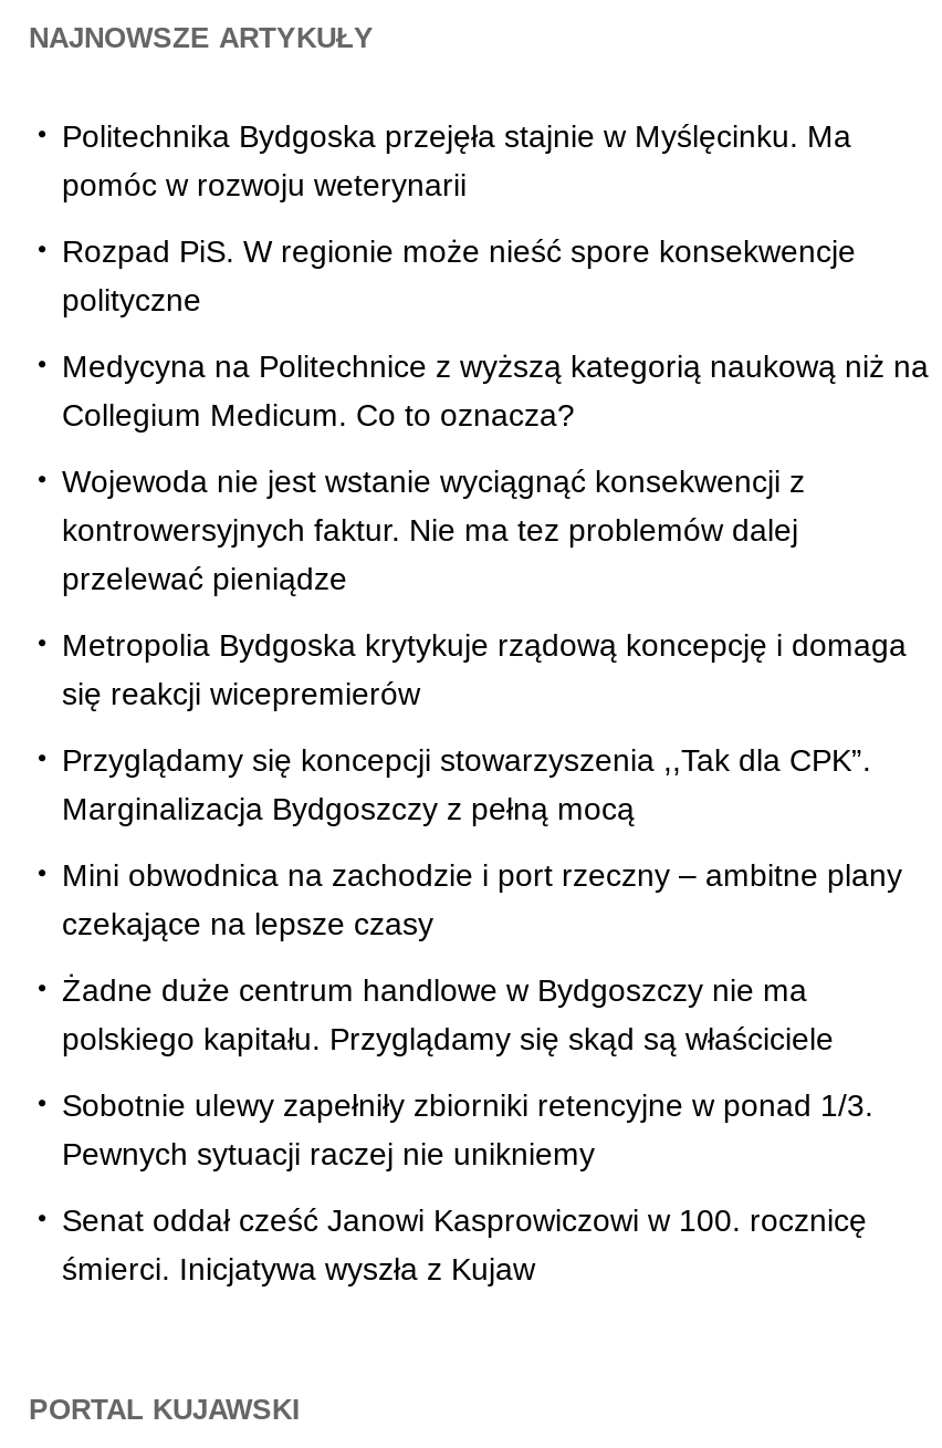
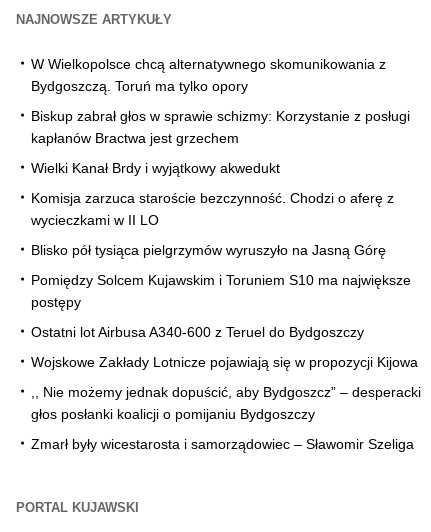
[62,118,851,202] Politechnika Bydgoska przejęła stajnie w Myślęcinku. Ma | pomóc w rozwoju weterynarii -> [31,56,386,94] W Wielkopolsce chcą alternatywnego skomunikowania z | Bydgoszczą. Toruń ma tylko opory
[62,233,856,317] Rozpad PiS. W regionie może nieść spore konsekwencje | polityczne -> [31,108,410,146] Biskup zabrał głos w sprawie schizmy: Korzystanie z posługi | kapłanów Bractwa jest grzechem
[62,348,929,432] Medycyna na Politechnice z wyższą kategorią naukową niż na | Collegium Medicum. Co to oznacza? -> [31,160,280,176] Wielki Kanał Brdy i wyjątkowy akwedukt
[62,463,805,596] Wojewoda nie jest wstanie wyciągnąć konsekwencji z | kontrowersyjnych faktur. Nie ma tez problemów dalej | przelewać pieniądze -> [31,190,394,228] Komisja zarzuca staroście bezczynność. Chodzi o aferę z | wycieczkami w II LO
[62,627,907,711] Metropolia Bydgoska krytykuje rządową koncepcję i domaga | się reakcji wicepremierów -> [31,242,386,258] Blisko pół tysiąca pielgrzymów wyruszyło na Jasną Górę
[62,742,871,826] Przyglądamy się koncepcji stowarzyszenia ,,Tak dla CPK”. | Marginalizacja Bydgoszczy z pełną mocą -> [31,272,411,310] Pomiędzy Solcem Kujawskim i Toruniem S10 ma największe | postępy
[62,857,902,941] Mini obwodnica na zachodzie i port rzeczny – ambitne plany | czekające na lepsze czasy -> [31,324,364,340] Ostatni lot Airbusa A340-600 z Teruel do Bydgoszczy
[62,972,834,1056] Żadne duże centrum handlowe w Bydgoszczy nie ma | polskiego kapitału. Przyglądamy się skąd są właściciele -> [31,354,418,370] Wojskowe Zakłady Lotnicze pojawiają się w propozycji Kijowa
[62,1087,873,1171] Sobotnie ulewy zapełniły zbiorniki retencyjne w ponad 1/3. | Pewnych sytuacji raczej nie unikniemy -> [31,384,421,422] ,, Nie możemy jednak dopuścić, aby Bydgoszcz” – desperacki | głos posłanki koalicji o pomijaniu Bydgoszczy
[62,1202,867,1286] Senat oddał cześć Janowi Kasprowiczowi w 100. rocznicę | śmierci. Inicjatywa wyszła z Kujaw -> [31,436,414,452] Zmarł były wicestarosta i samorządowiec – Sławomir Szeliga

